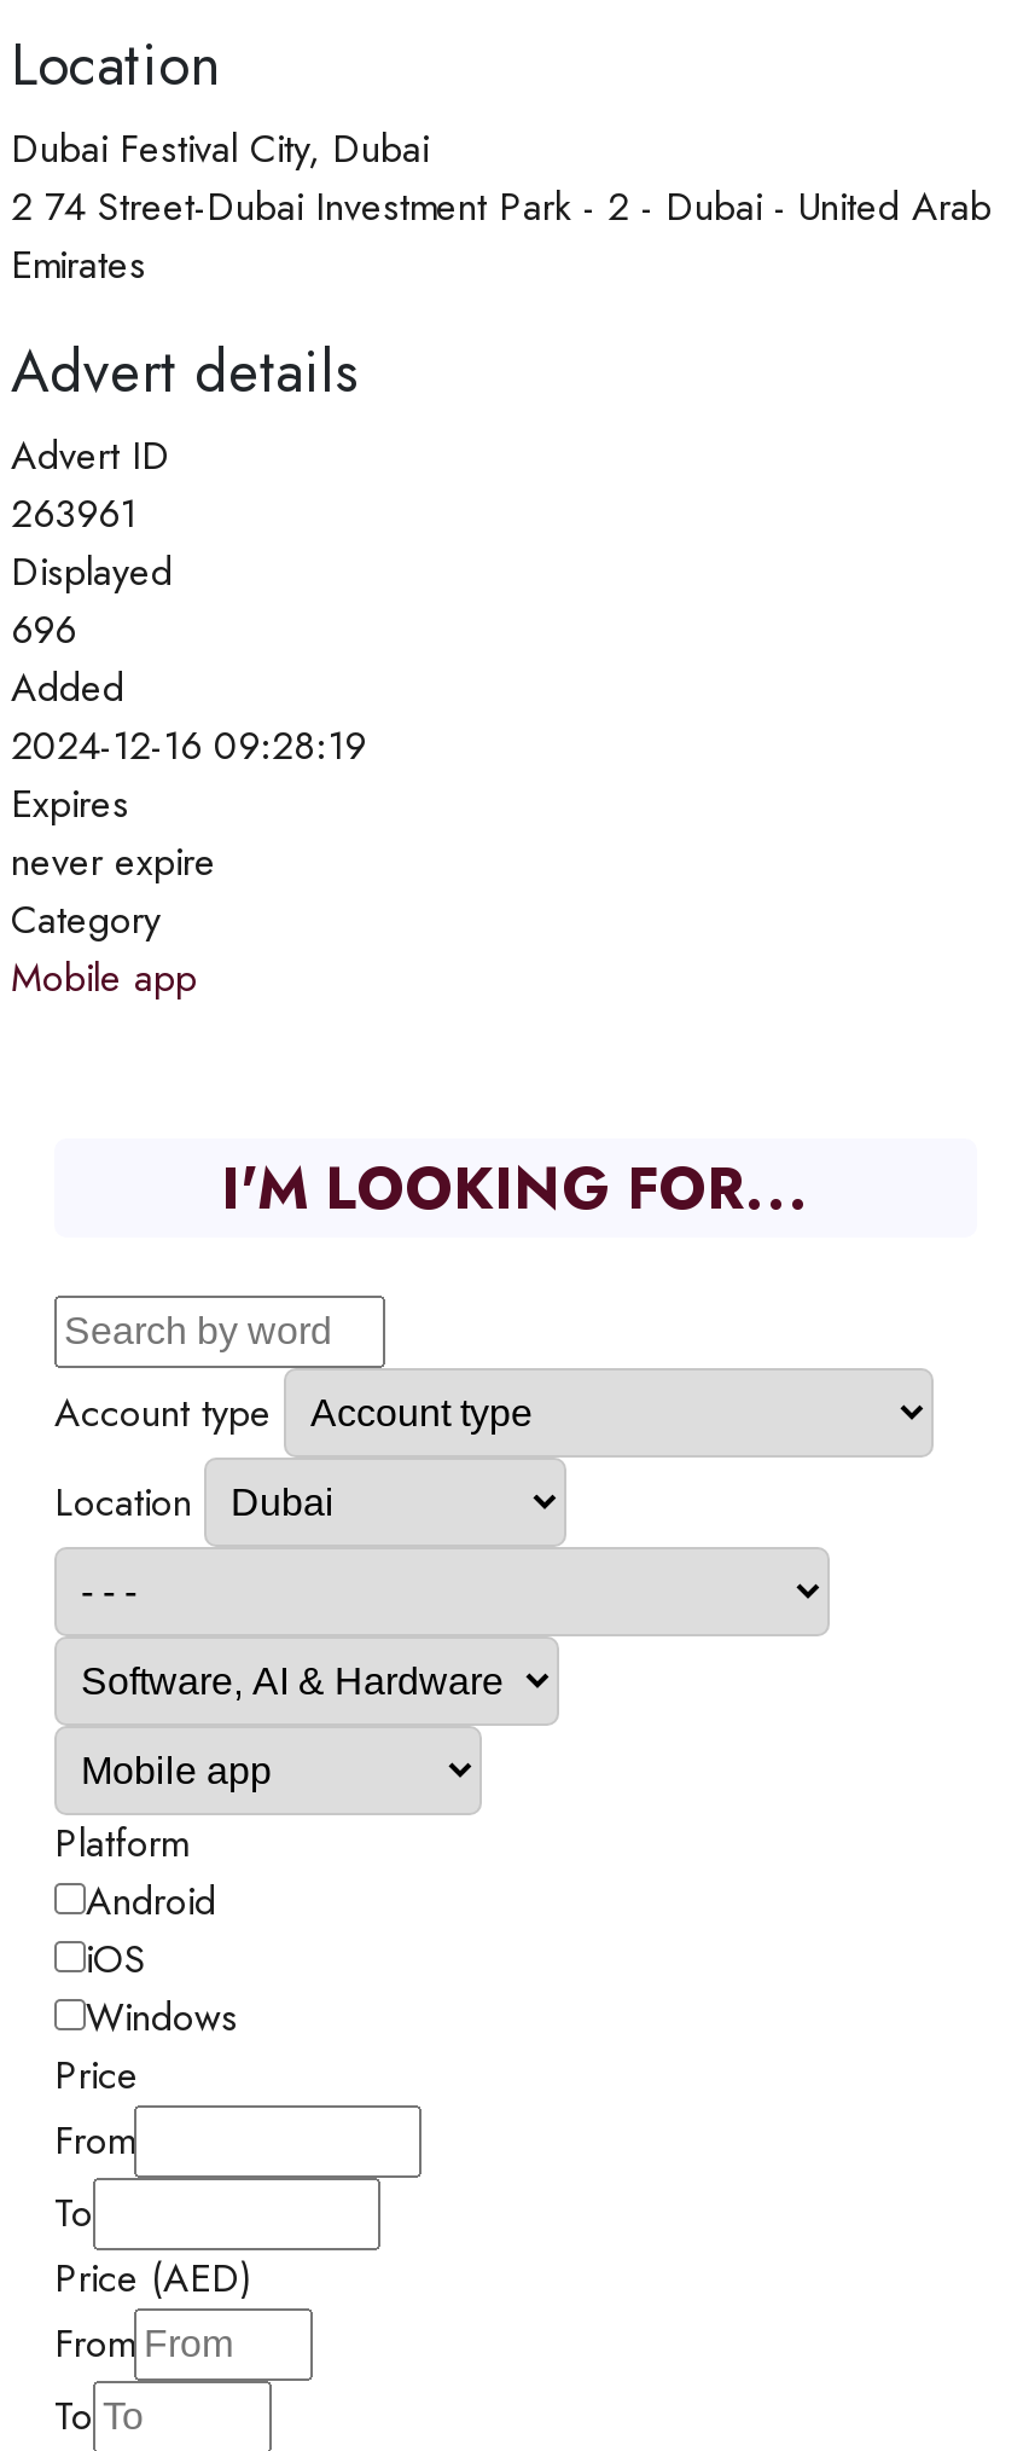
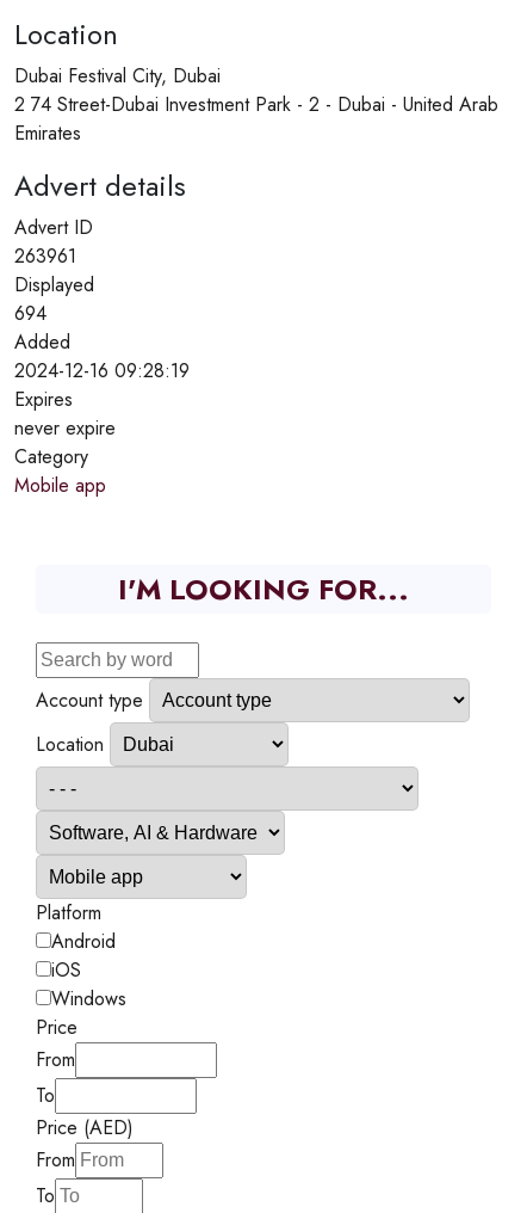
[11,602,76,658] 696 -> [14,300,46,327] 694

